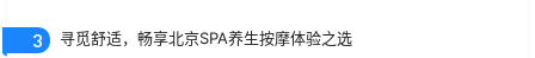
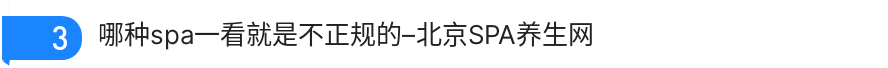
[60,28,352,47] 寻觅舒适，畅享北京SPA养生按摩体验之选 -> [98,18,594,50] 哪种spa一看就是不正规的–北京SPA养生网

